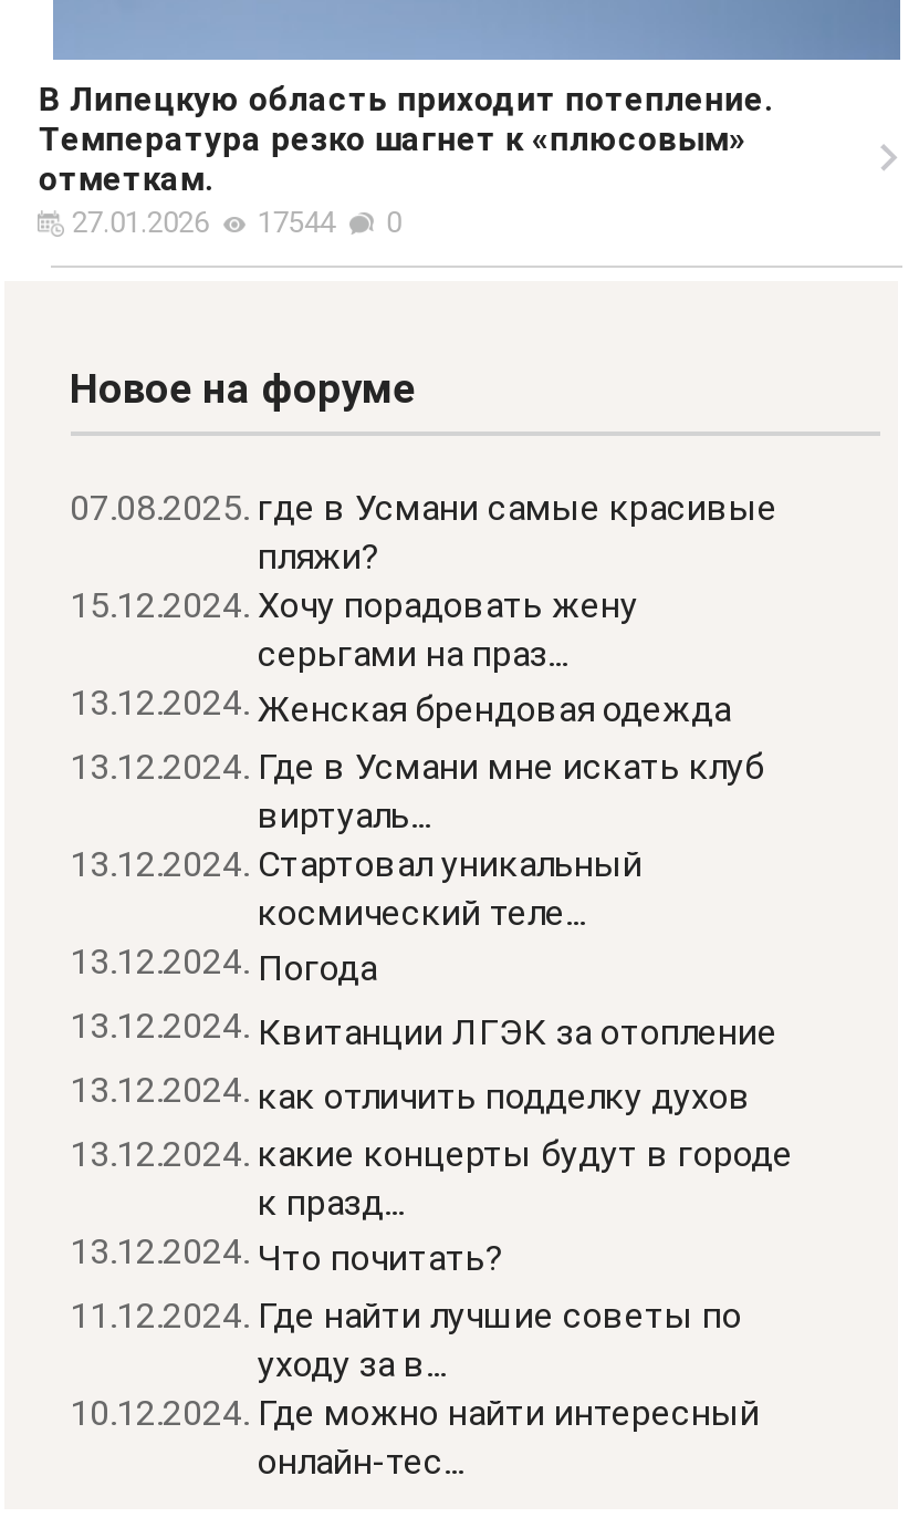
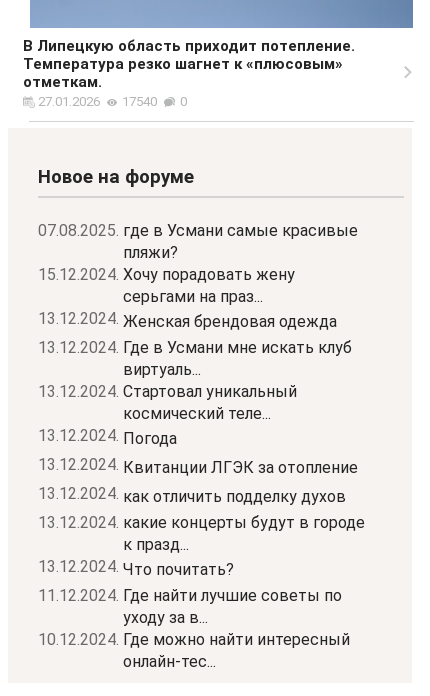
[72,205,401,239] 27.01.2026 17544 0 -> [38,94,187,109] 27.01.2026 17540 0

